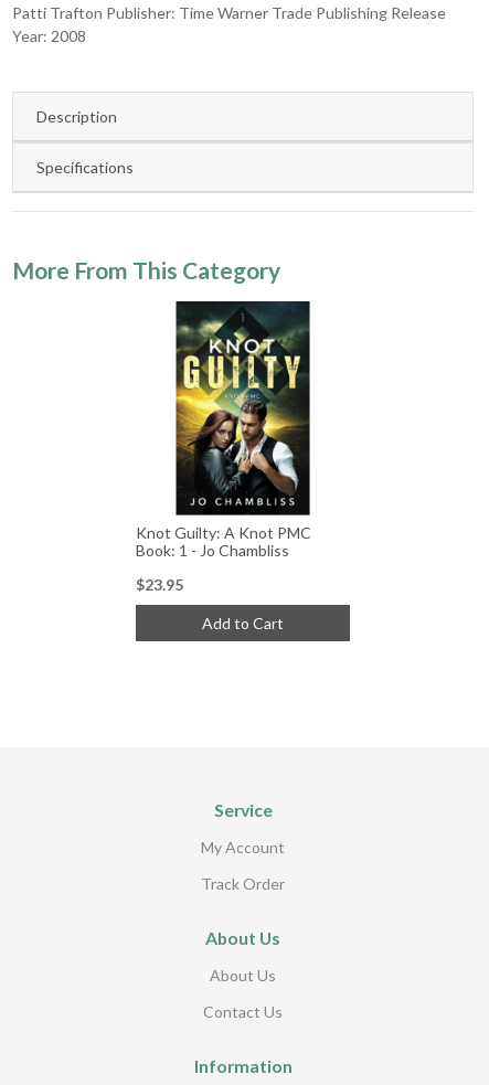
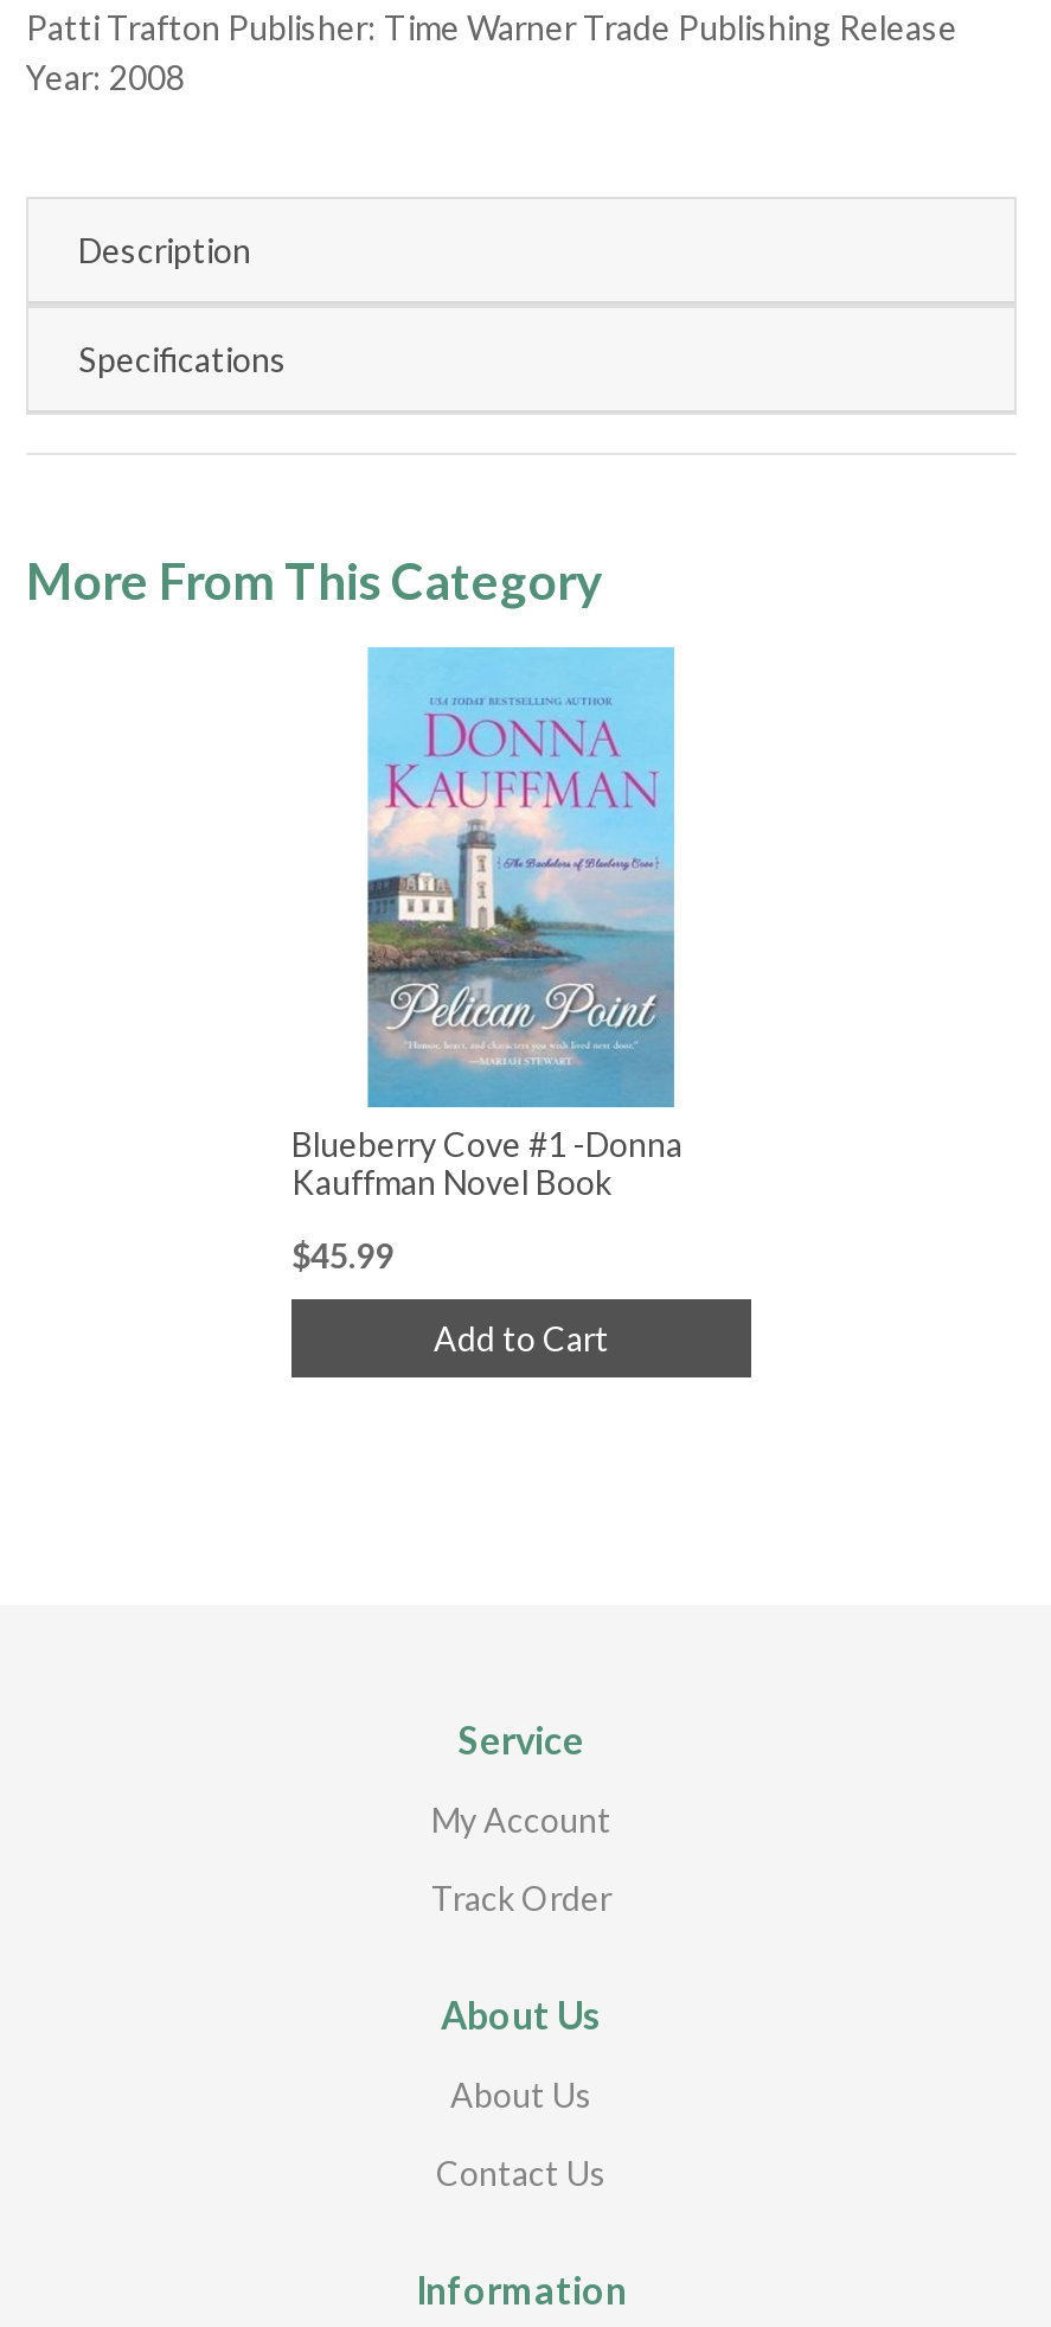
[136,300,313,559] [image] | Knot Guilty: A Knot PMC | Book: 1 - Jo Chambliss -> [291,645,682,1202] [image] | Blueberry Cove #1 -Donna | Kauffman Novel Book
[136,575,183,594] $23.95 -> [291,1235,393,1275] $45.99

